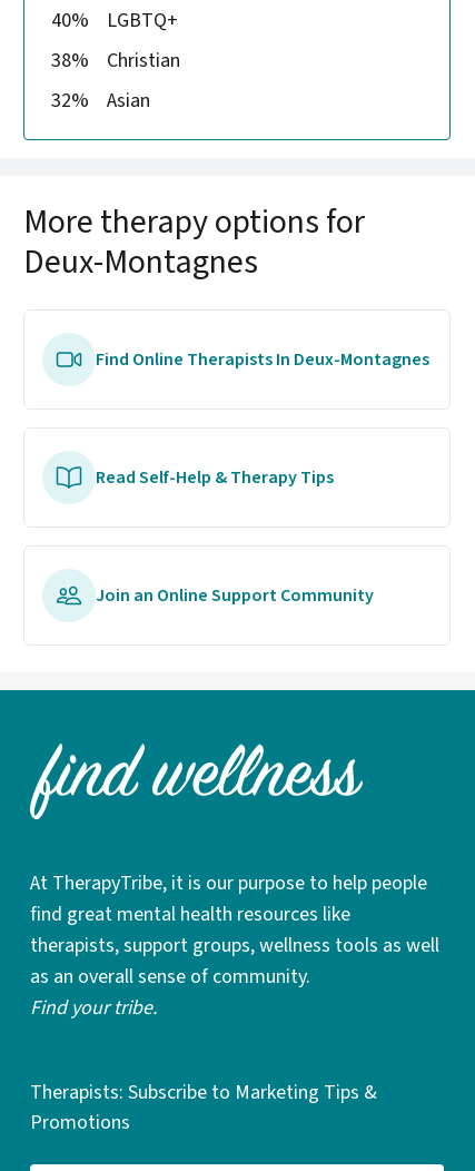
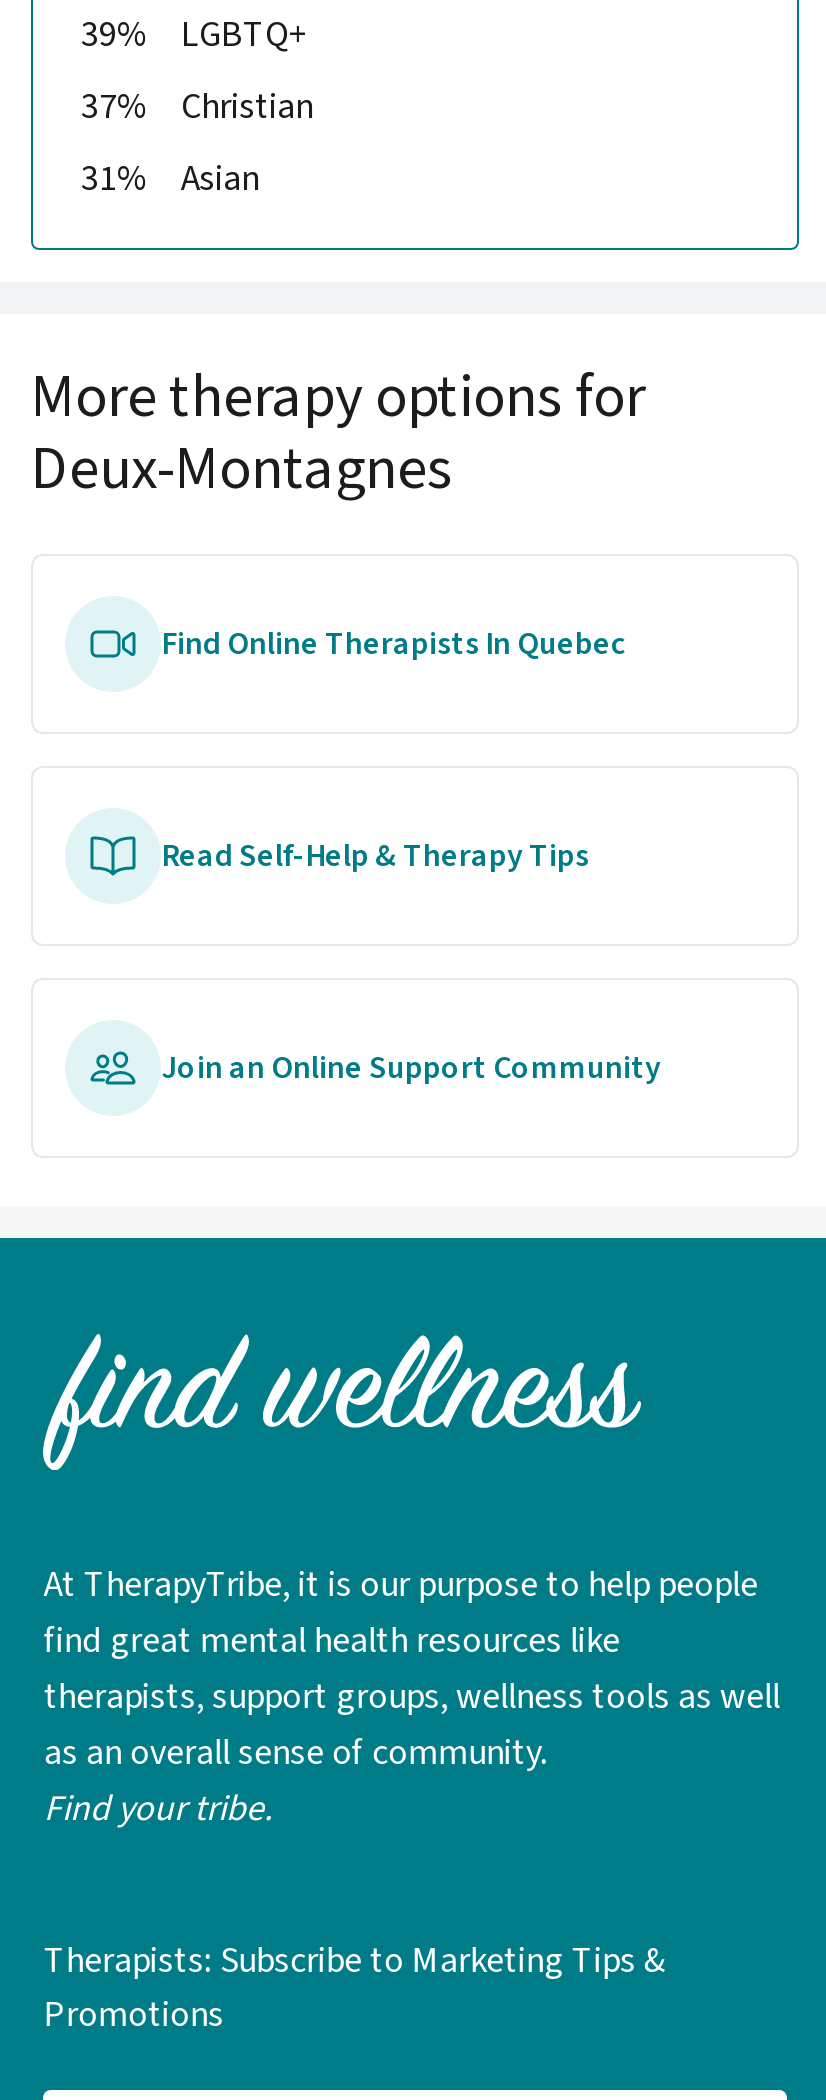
[51,7,178,35] 40% LGBTQ+ -> [81,10,309,60] 39% LGBTQ+
[51,47,180,75] 38% Christian -> [81,82,313,132] 37% Christian
[51,87,150,115] 32% Asian -> [81,154,259,204] 31% Asian
[96,347,429,372] Find Online Therapists In Deux-Montagnes -> [161,622,627,666] Find Online Therapists In Quebec

